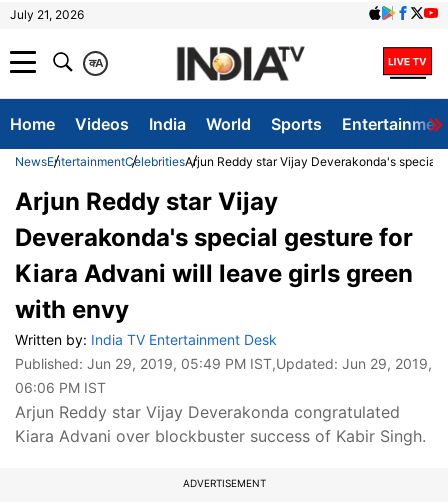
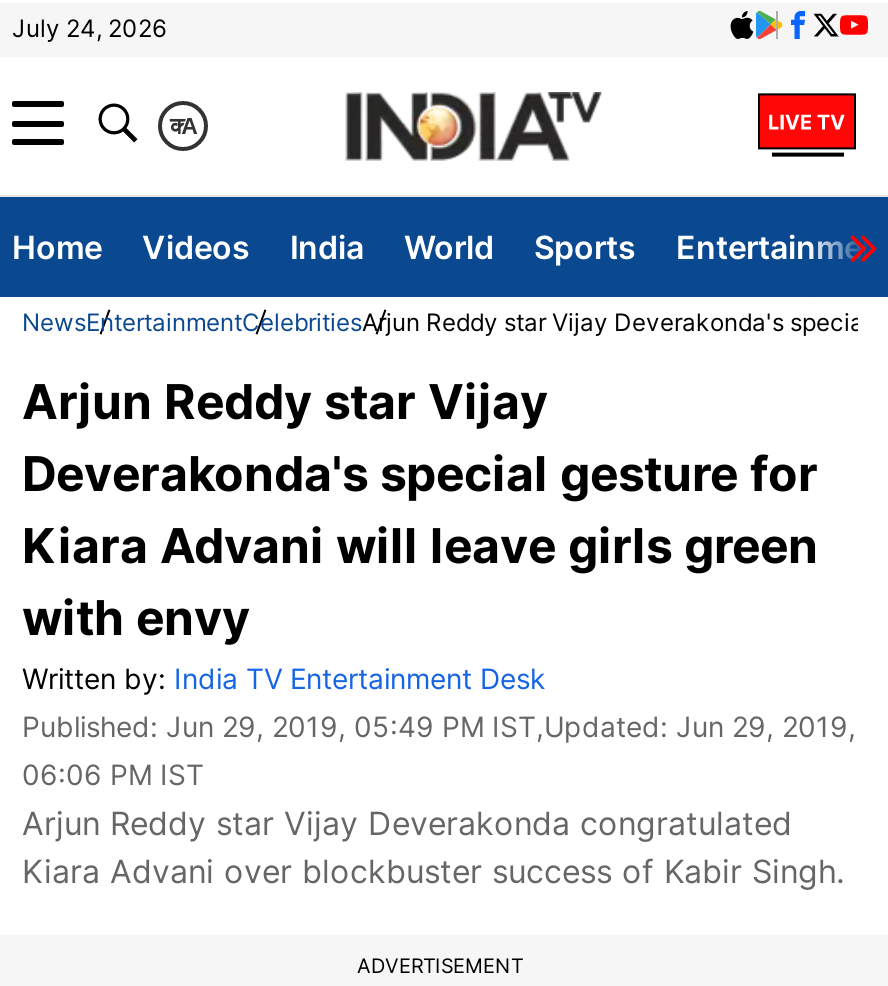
[10,7,84,22] July 21, 2026 -> [12,13,166,43] July 24, 2026

